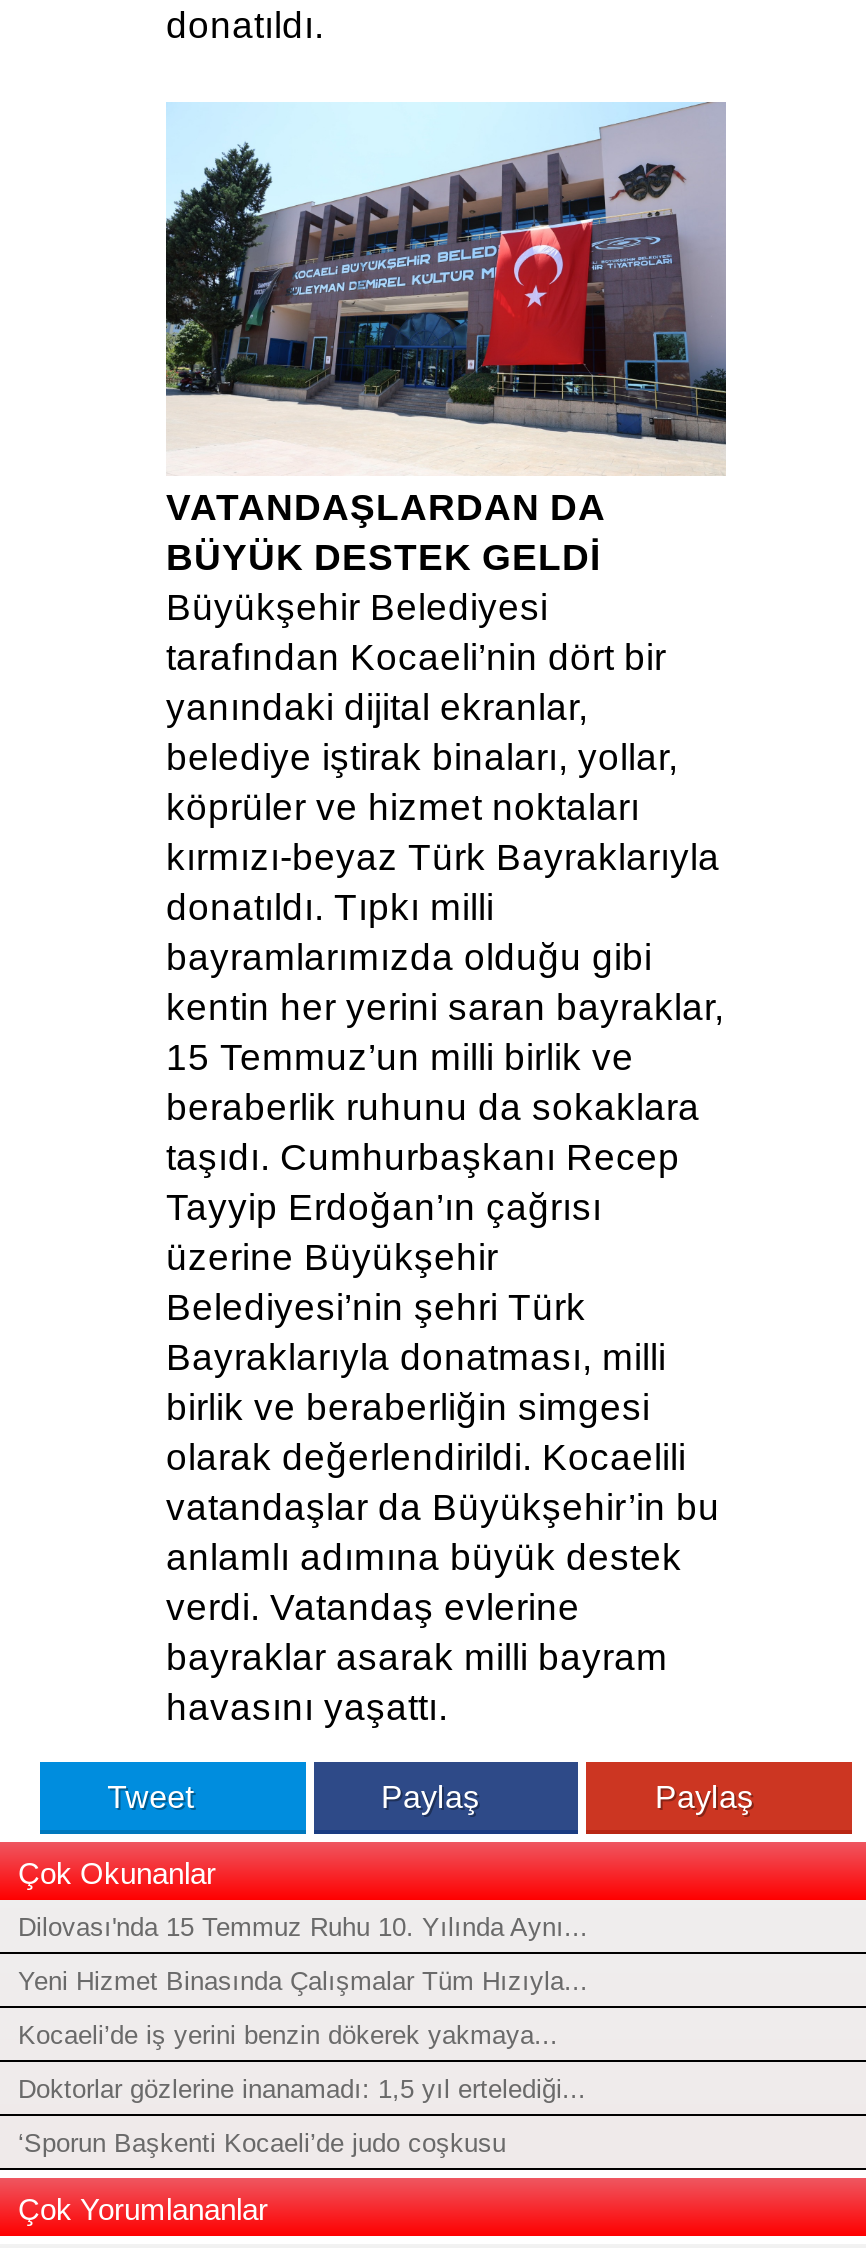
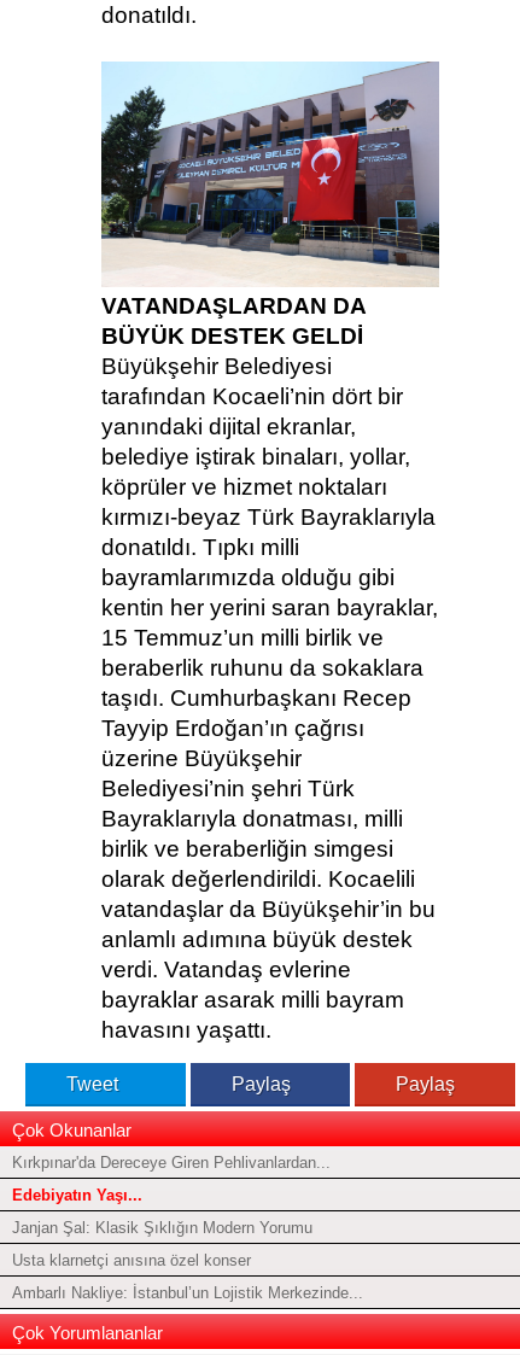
[18,1913,588,1943] Dilovası'nda 15 Temmuz Ruhu 10. Yılında Aynı... -> [12,1154,331,1172] Kırkpınar'da Dereceye Giren Pehlivanlardan...
[18,1967,588,1997] Yeni Hizmet Binasında Çalışmalar Tüm Hızıyla... -> [12,1187,142,1205] Edebiyatın Yaşı...
[18,2021,558,2051] Kocaeli’de iş yerini benzin dökerek yakmaya... -> [12,1219,312,1237] Janjan Şal: Klasik Şıklığın Modern Yorumu
[18,2075,586,2105] Doktorlar gözlerine inanamadı: 1,5 yıl ertelediği... -> [12,1252,251,1270] Usta klarnetçi anısına özel konser
[18,2129,506,2159] ‘Sporun Başkenti Kocaeli’de judo coşkusu -> [12,1284,363,1303] Ambarlı Nakliye: İstanbul’un Lojistik Merkezinde...

